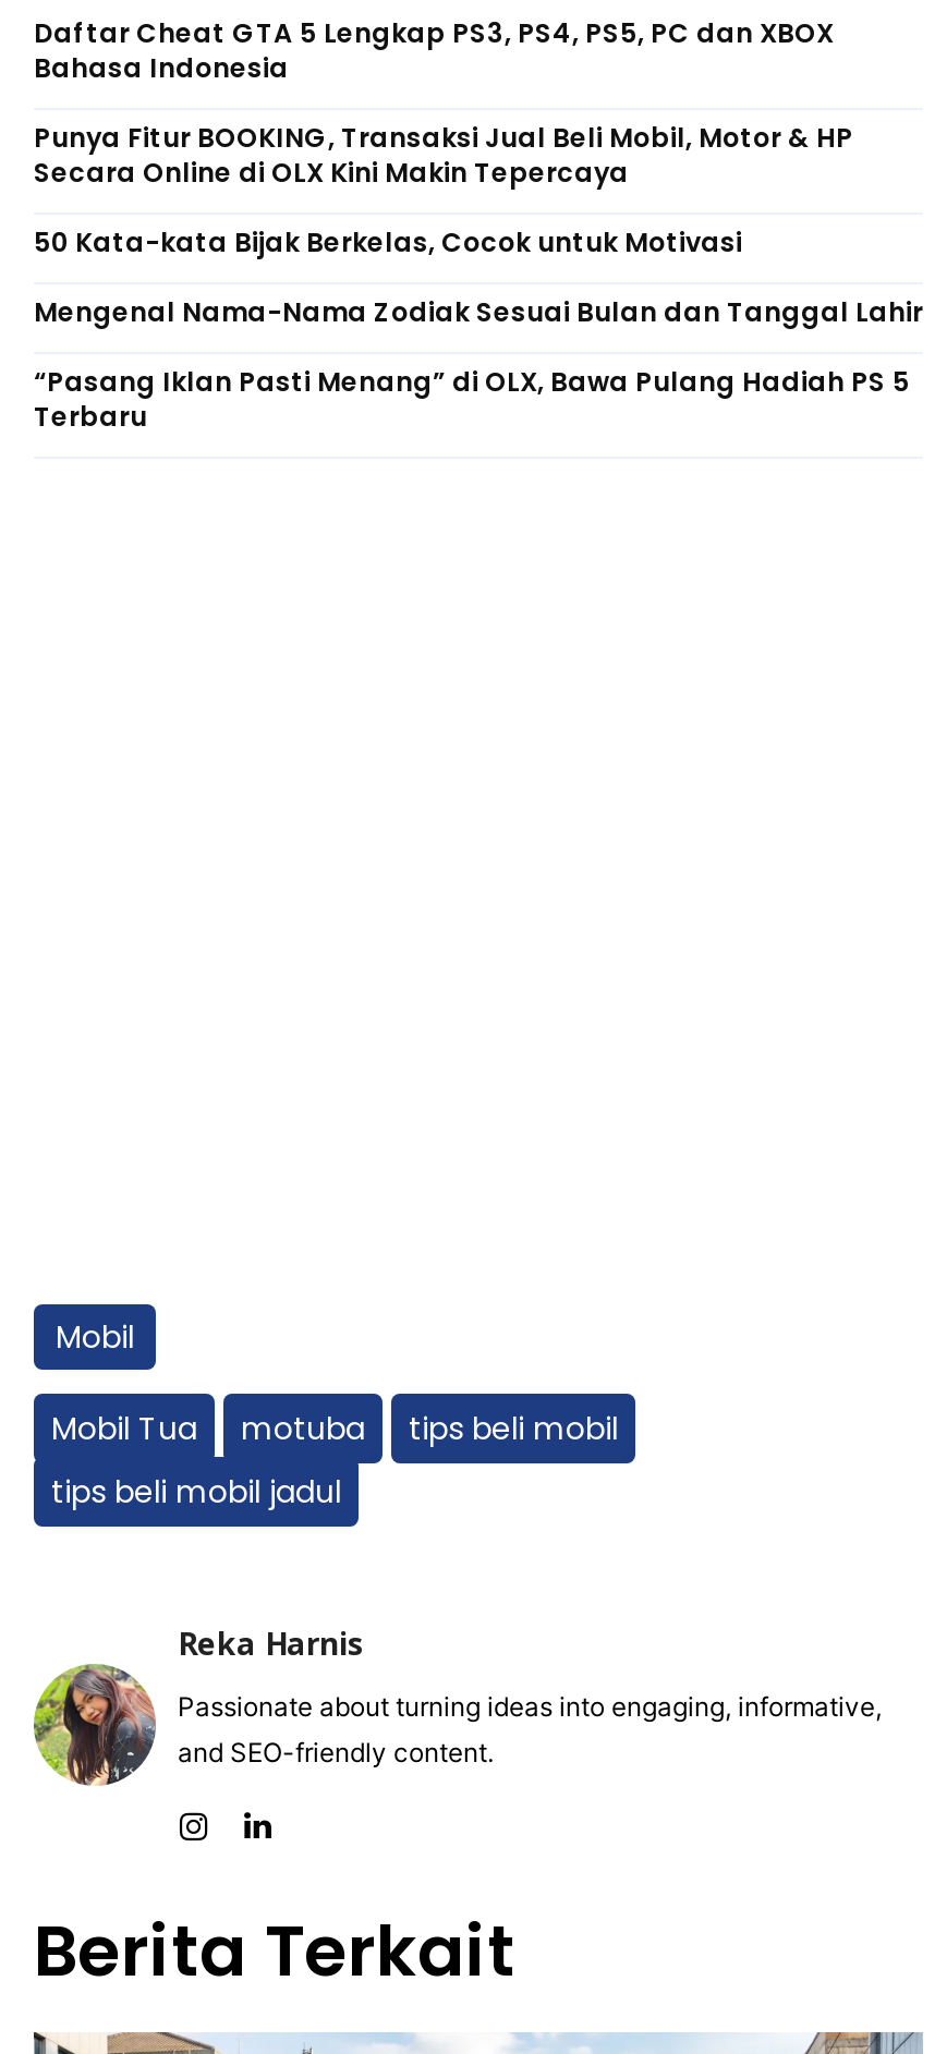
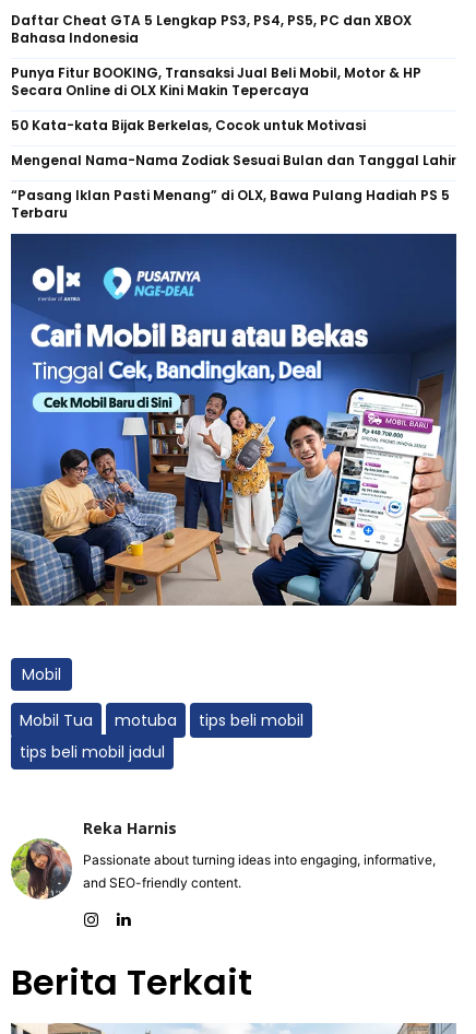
none -> [10,233,457,607] [image]

